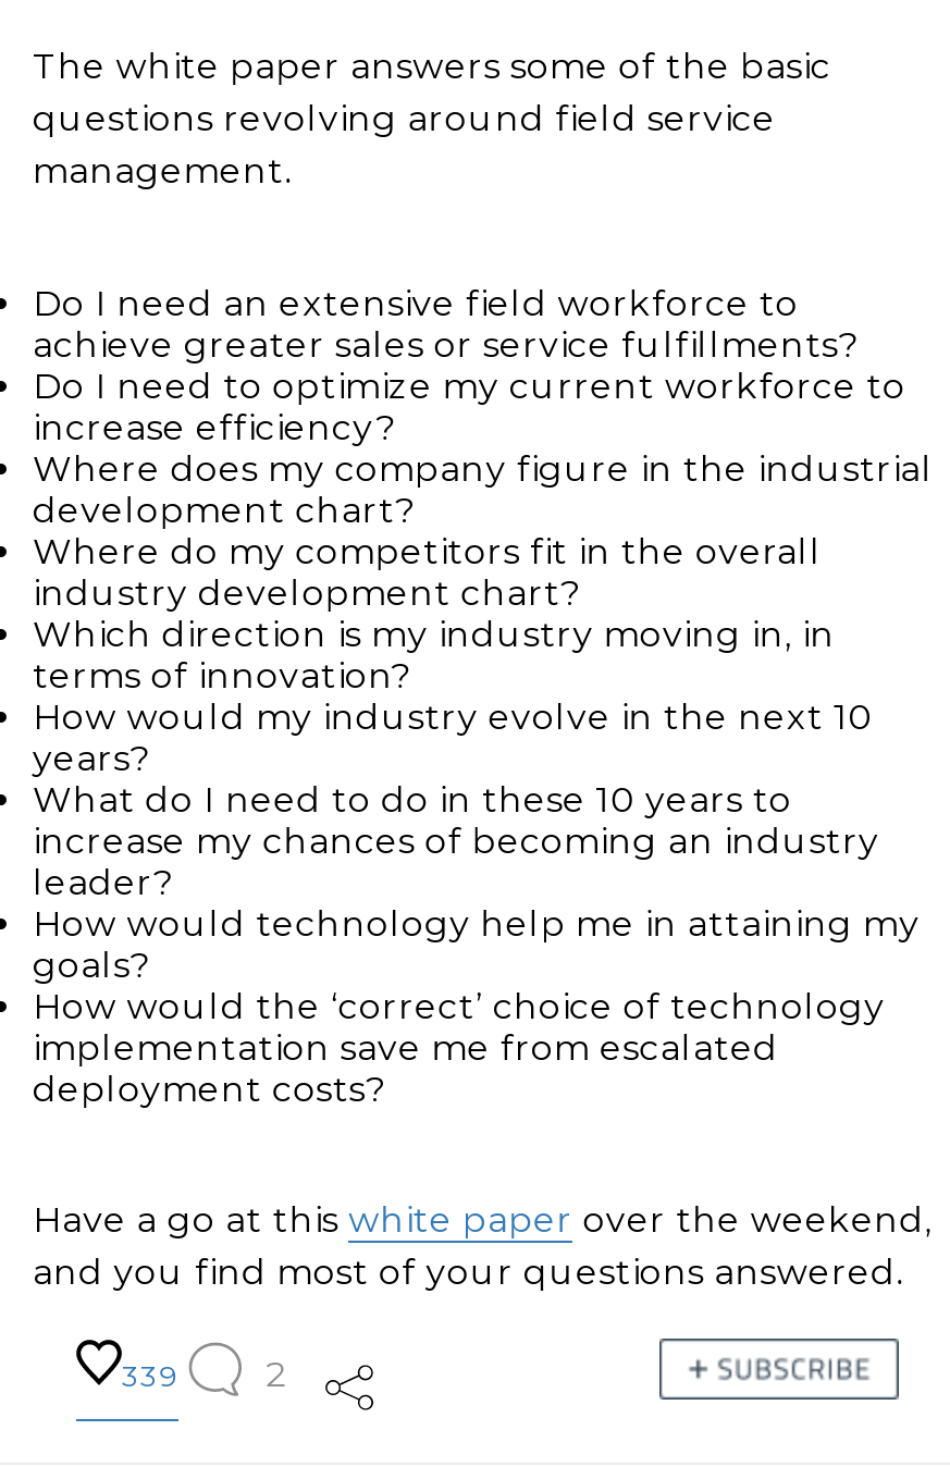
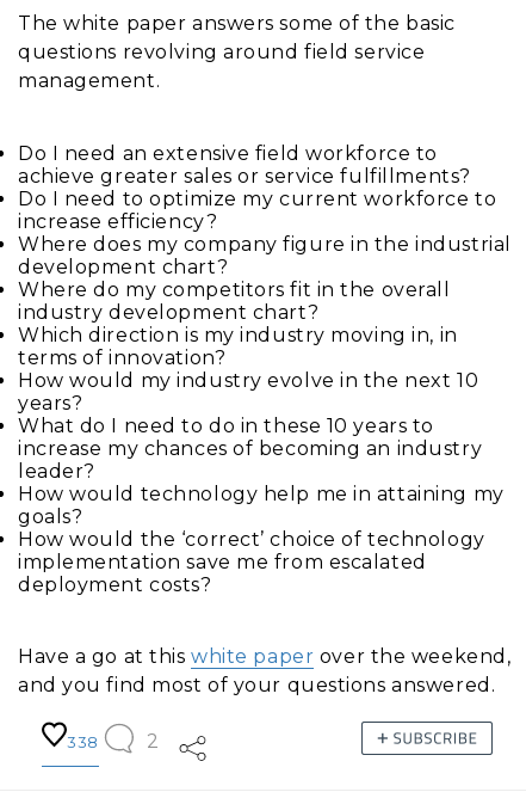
[122,1358,178,1393] 339 -> [67,732,99,751] 338

